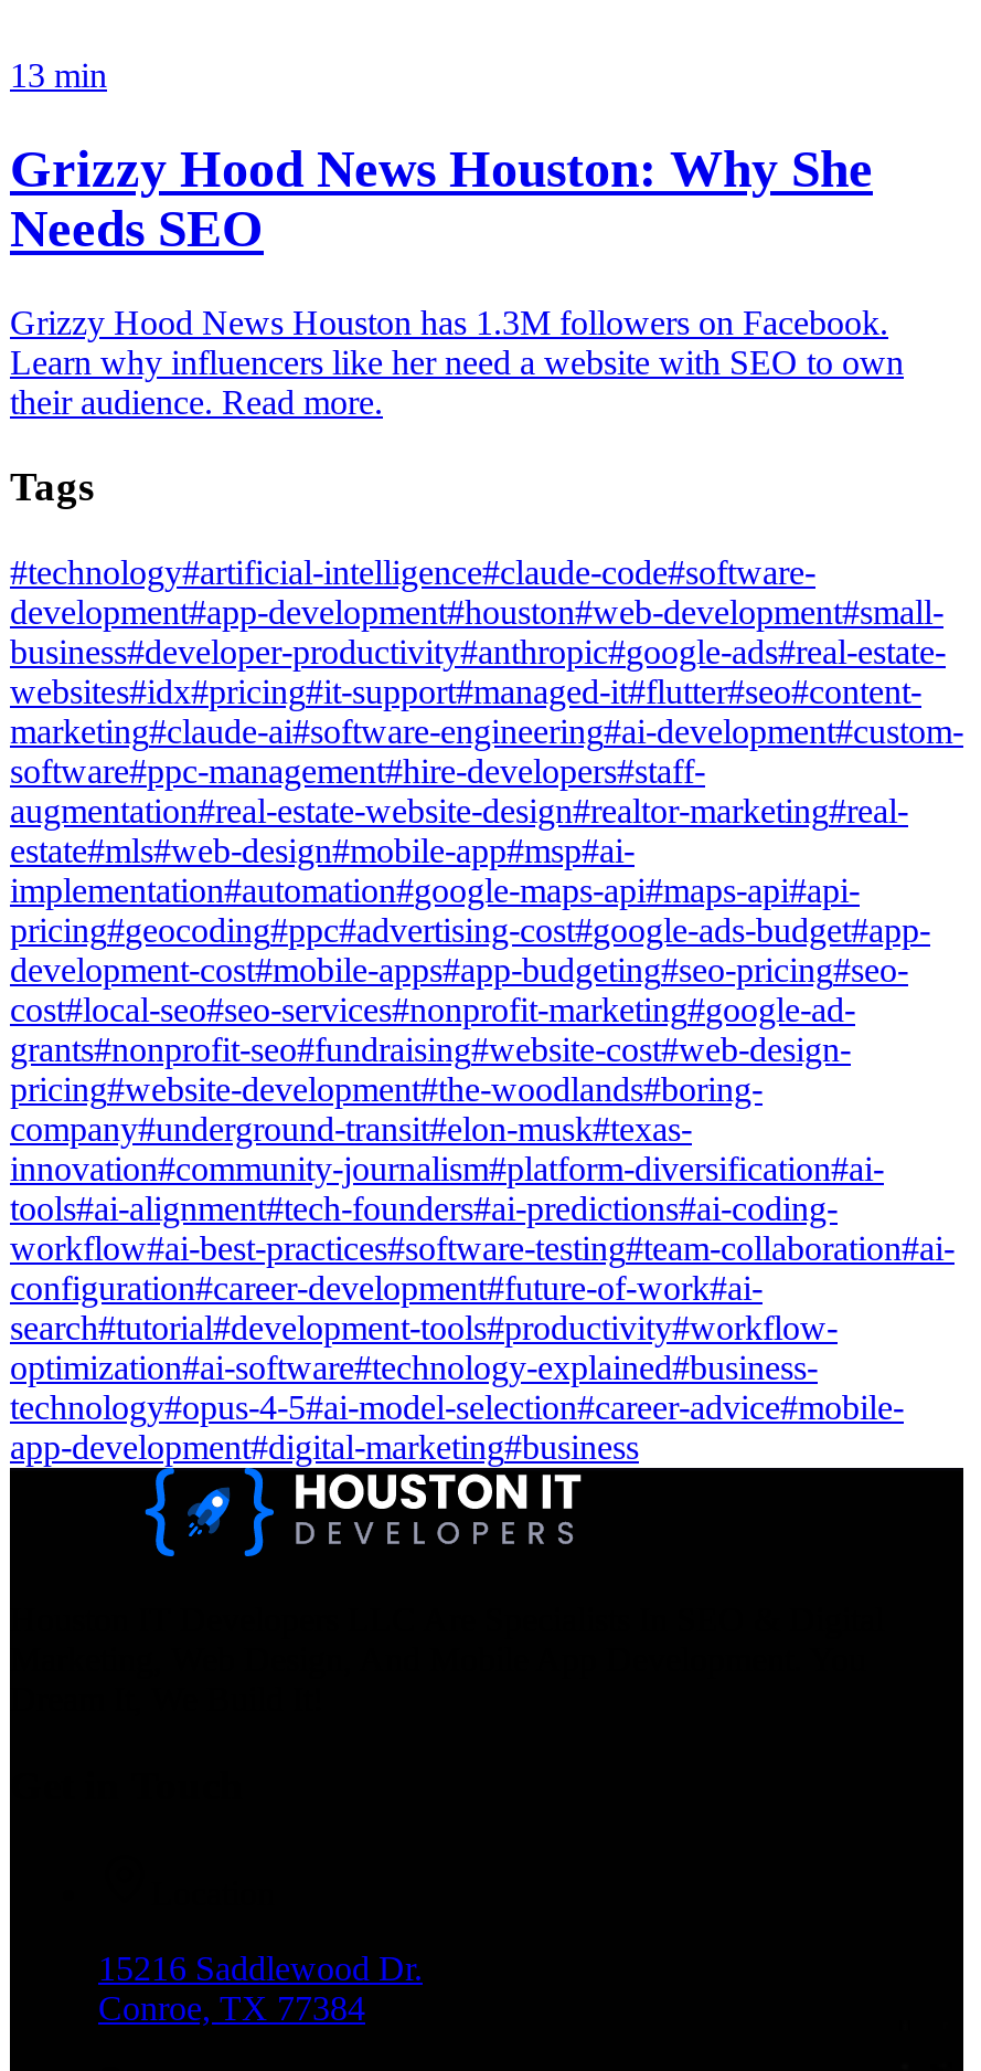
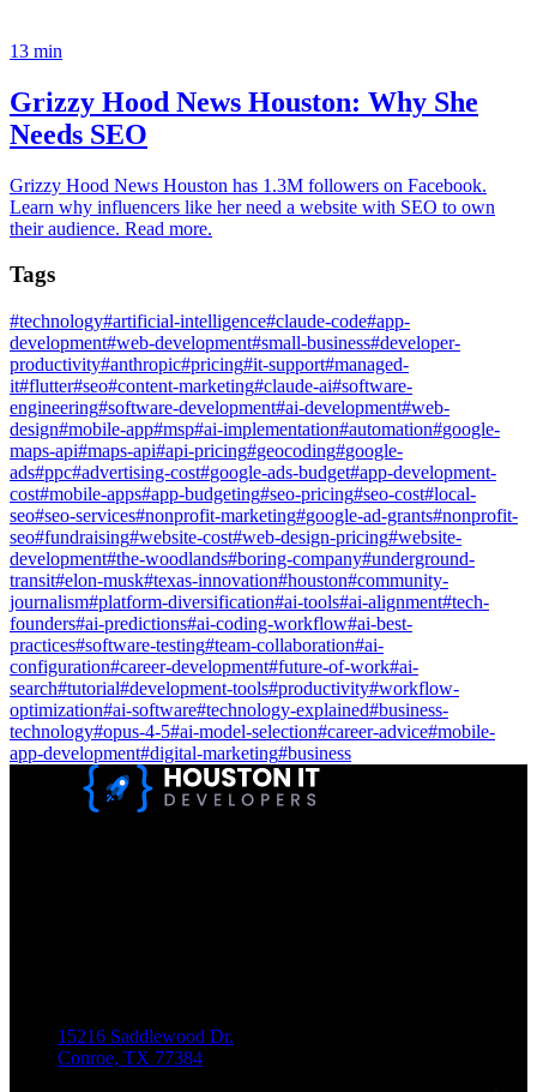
[10,554,963,1267] #technology#artificial-intelligence#claude-code#software- | development#app-development#houston#web-development#small- | business#developer-productivity#anthropic#google-ads#real-estate- | websites#idx#pricing#it-support#managed-it#flutter#seo#content- | marketing#claude-ai#software-engineering#ai-development#custom- | software#ppc-management#hire-developers#staff- | augmentation#real-estate-website-design#realtor-marketing#real- | estate#mls#web-design#mobile-app#msp#ai- | implementation#automation#google-maps-api#maps-api#api- | pricing#geocoding#ppc#advertising-cost#google-ads-budget#app- | development-cost#mobile-apps#app-budgeting#seo-pricing#seo- | cost#local-seo#seo-services#nonprofit-marketing#google-ad- | grants#nonprofit-seo#fundraising#website-cost#web-design- | pricing#website-development#the-woodlands#boring- | company#underground-transit#elon-musk#texas- | innovation#community-journalism#platform-diversification#ai- | tools#ai-alignment#tech-founders#ai-predictions#ai-coding- | workflow#ai-best-practices#software-testing#team-collaboration#ai- -> [10,311,518,655] #technology#artificial-intelligence#claude-code#app- | development#web-development#small-business#developer- | productivity#anthropic#pricing#it-support#managed- | it#flutter#seo#content-marketing#claude-ai#software- | engineering#software-development#ai-development#web- | design#mobile-app#msp#ai-implementation#automation#google- | maps-api#maps-api#api-pricing#geocoding#google- | ads#ppc#advertising-cost#google-ads-budget#app-development- | cost#mobile-apps#app-budgeting#seo-pricing#seo-cost#local- | seo#seo-services#nonprofit-marketing#google-ad-grants#nonprofit- | seo#fundraising#website-cost#web-design-pricing#website- | development#the-woodlands#boring-company#underground- | transit#elon-musk#texas-innovation#houston#community- | journalism#platform-diversification#ai-tools#ai-alignment#tech- | founders#ai-predictions#ai-coding-workflow#ai-best- | practices#software-testing#team-collaboration#ai-

